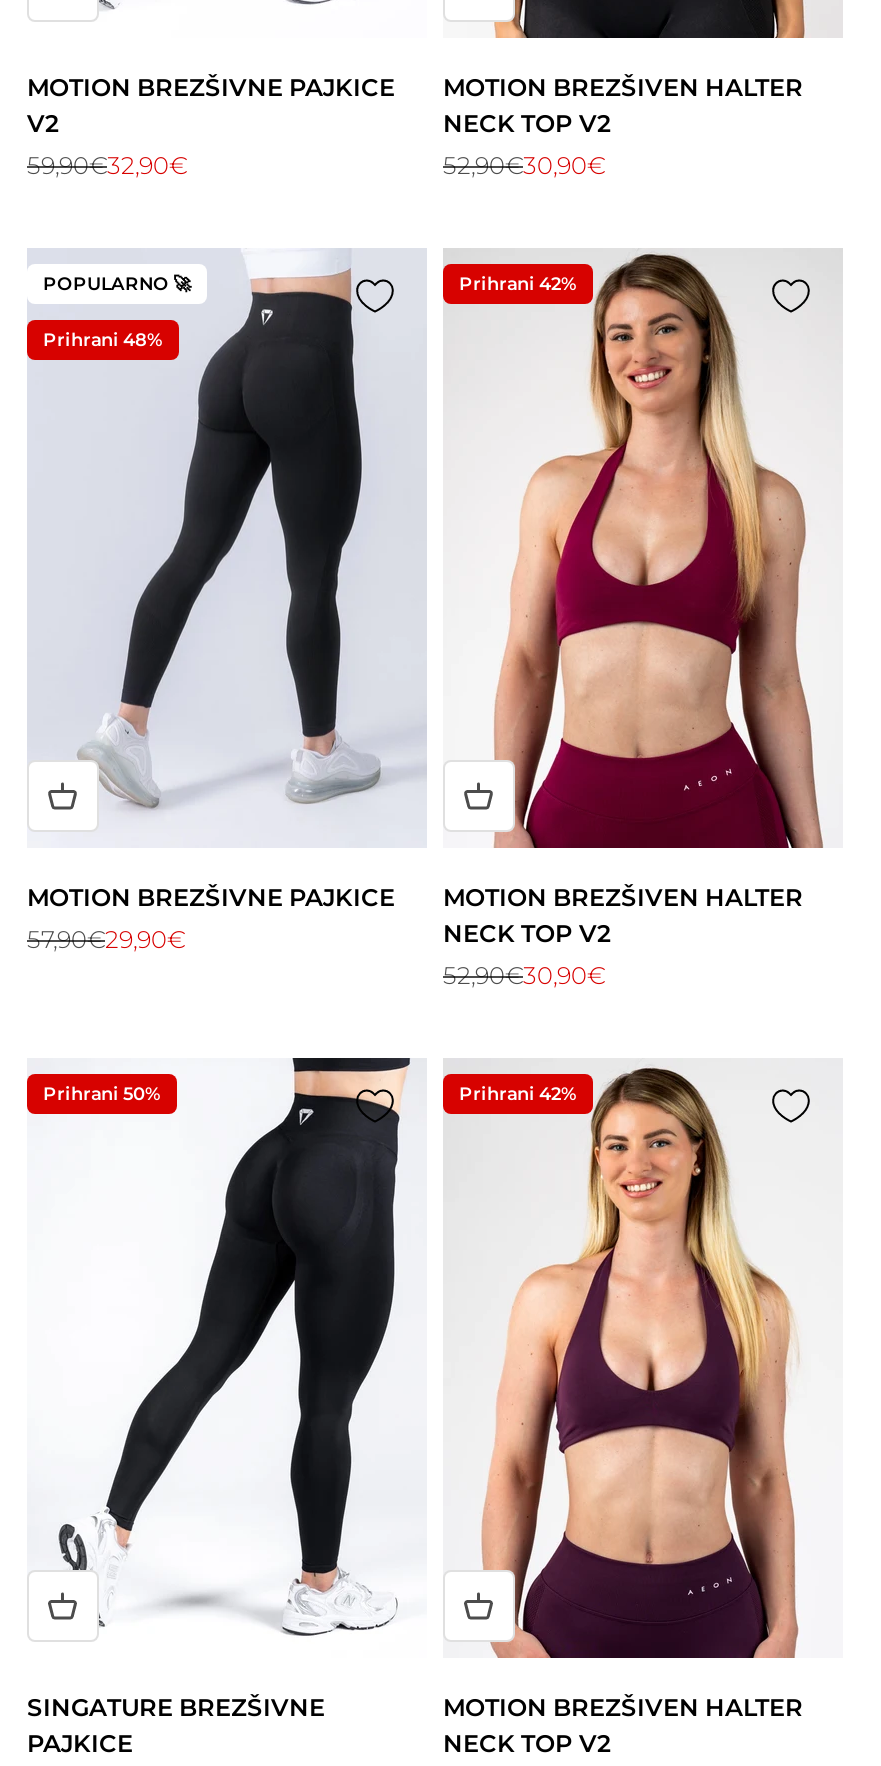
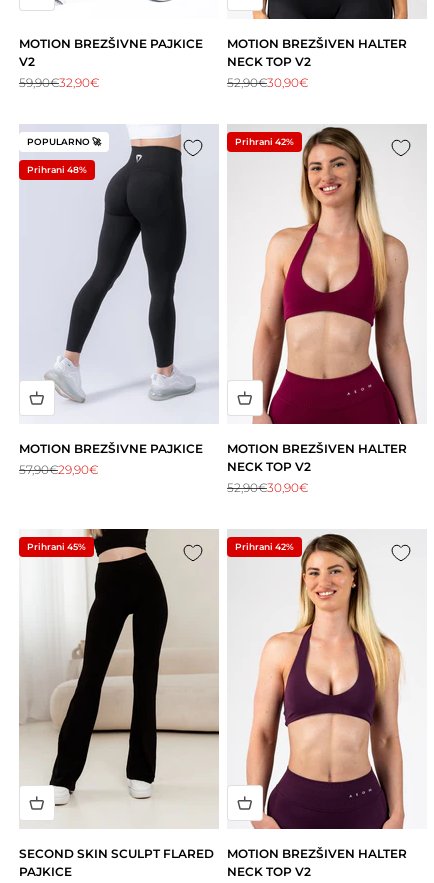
[29,1056,427,1654] [image] | Prihrani 50% -> [19,528,220,828] [image] | Prihrani 45%
[27,1692,325,1722] SINGATURE BREZŠIVNE -> [19,846,214,861] SECOND SKIN SCULPT FLARED

